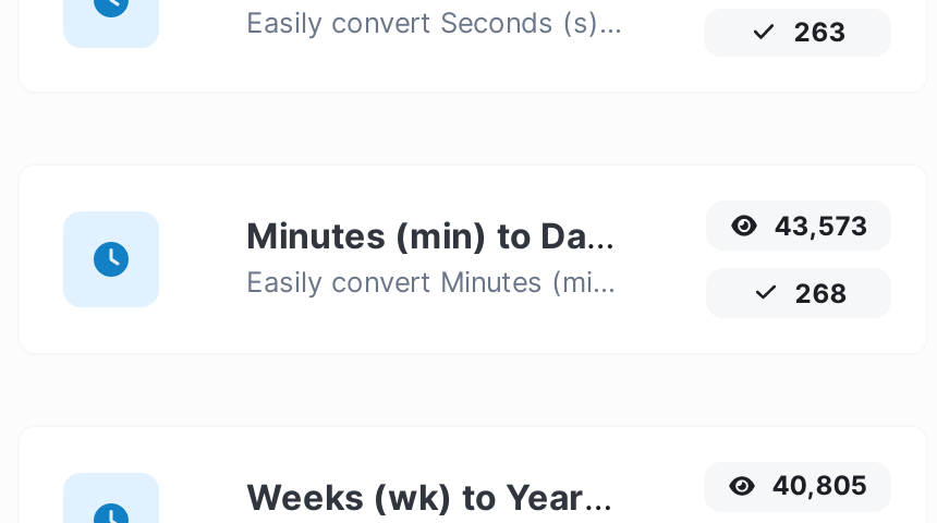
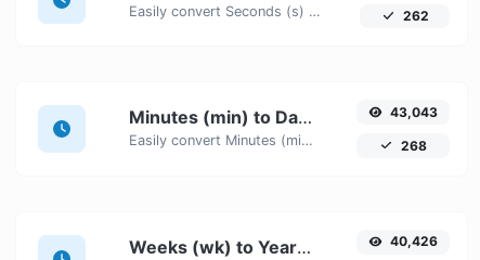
[787,15,846,48] 263 -> [399,8,429,24] 262
[767,209,868,241] 43,573 -> [387,104,438,120] 43,043
[765,469,868,502] 40,805 -> [387,233,438,250] 40,426

